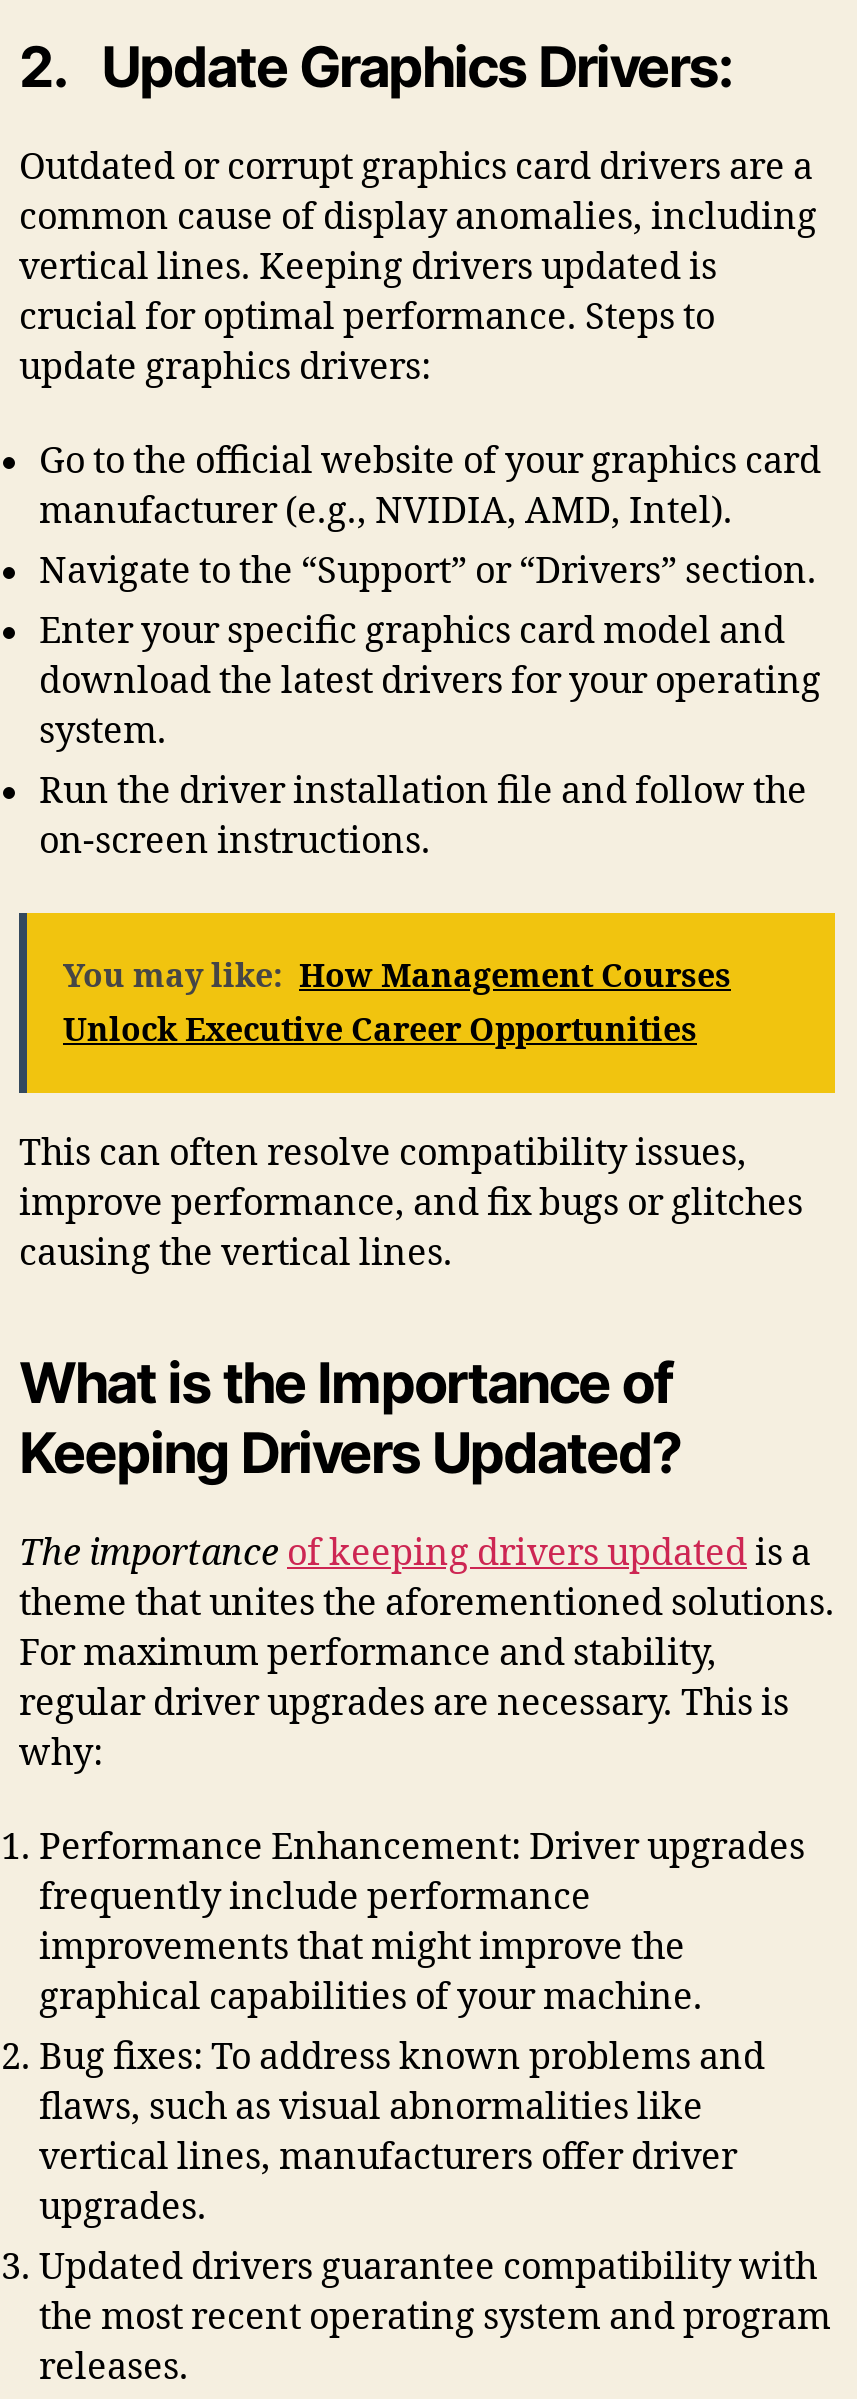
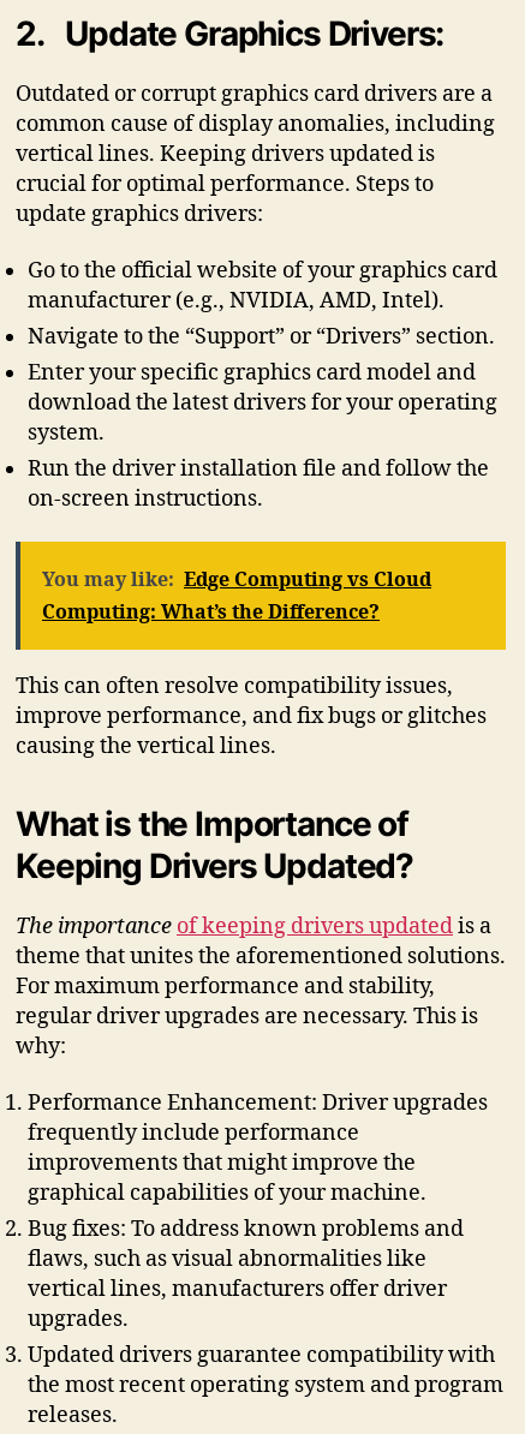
[63,956,731,1050] You may like: How Management Courses | Unlock Executive Career Opportunities -> [42,568,431,624] You may like: Edge Computing vs Cloud | Computing: What’s the Difference?

